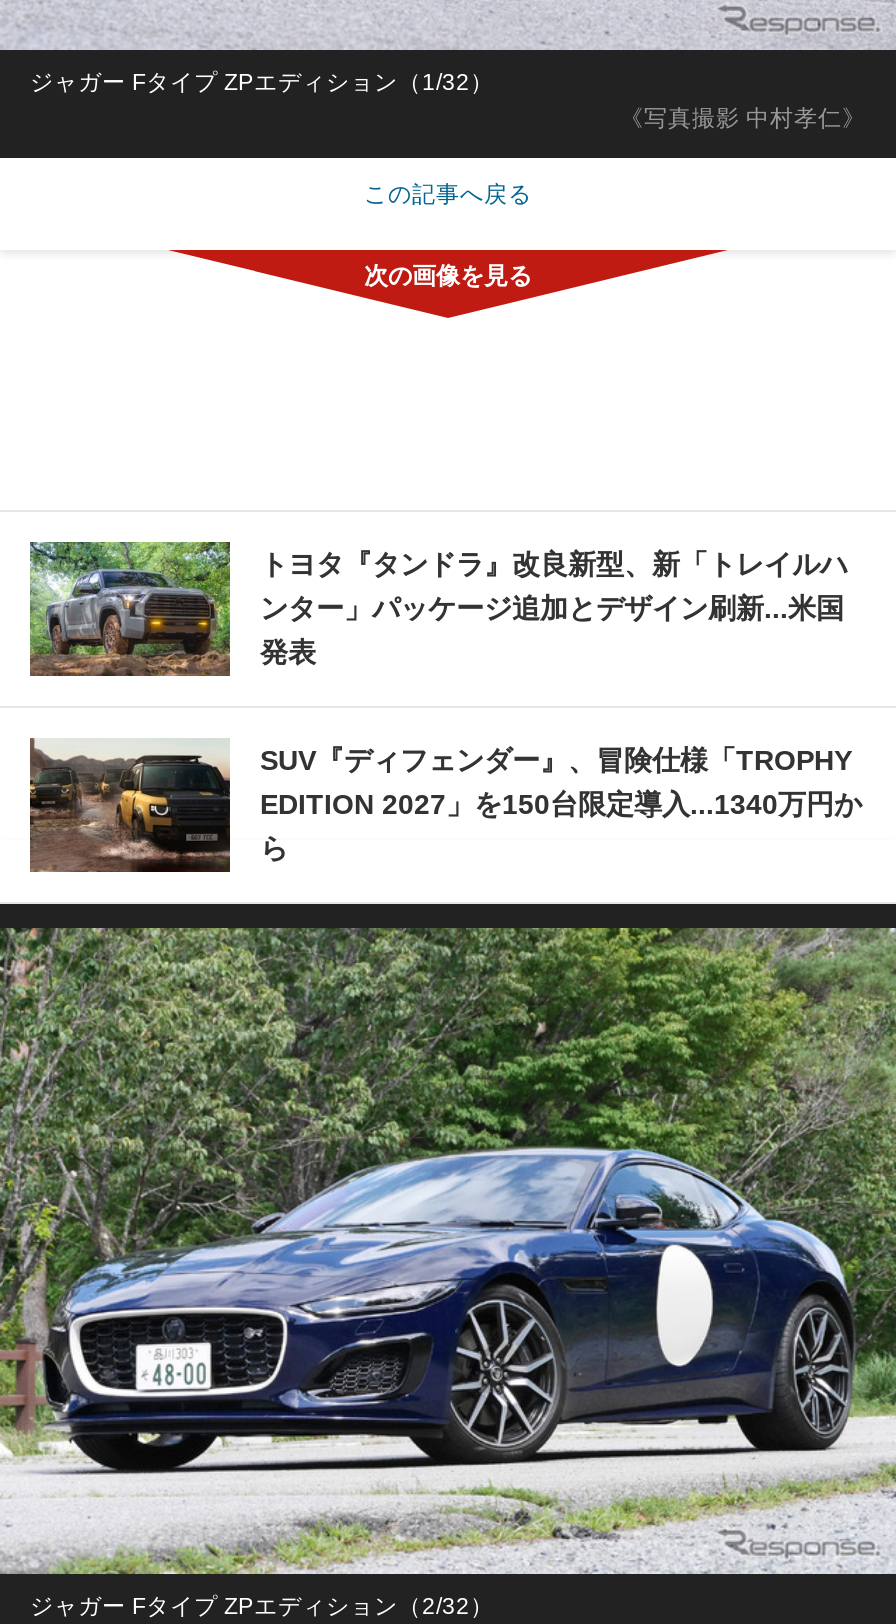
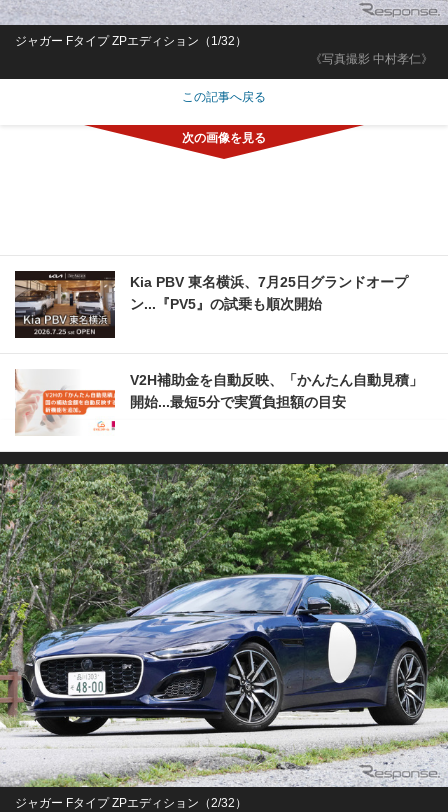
[28,540,848,678] [image] | トヨタ『タンドラ』改良新型、新「トレイルハ | ンター」パッケージ追加とデザイン刷新...米国 | 発表 -> [14,270,408,339] [image] | Kia PBV 東名横浜、7月25日グランドオープ | ン...『PV5』の試乗も順次開始
[28,738,862,874] [image] | SUV『ディフェンダー』、冒険仕様「TROPHY | EDITION 2027」を150台限定導入...1340万円か | ら -> [15,370,423,436] [image] | V2H補助金を自動反映、「かんたん自動見積」 | 開始...最短5分で実質負担額の目安

